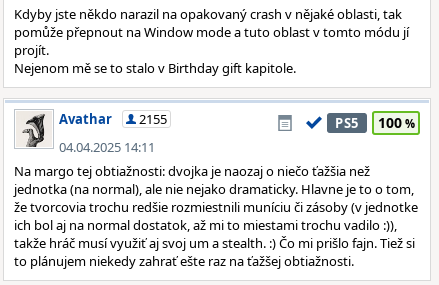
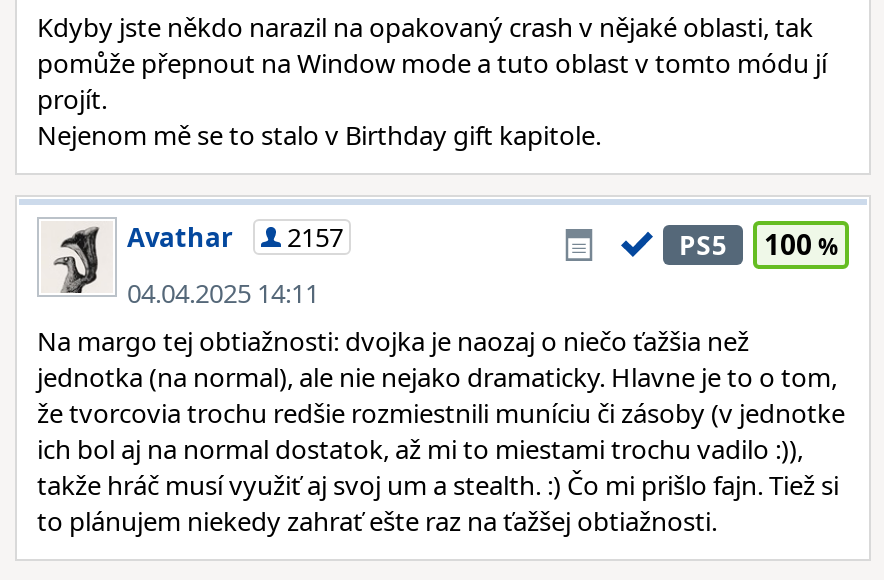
[59,110,167,128] Avathar 2155 -> [127,219,343,255] Avathar 2157

